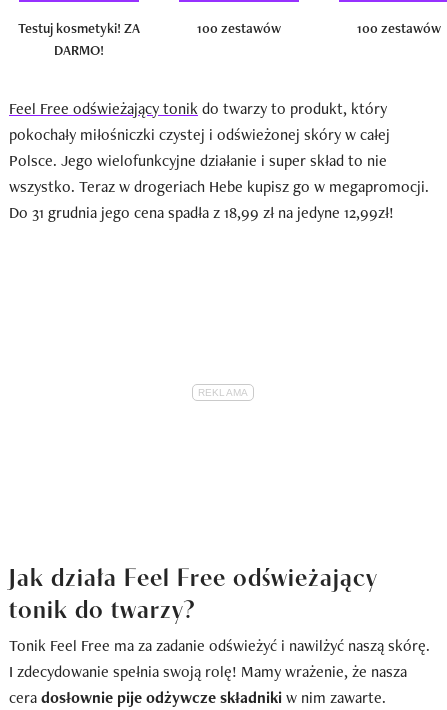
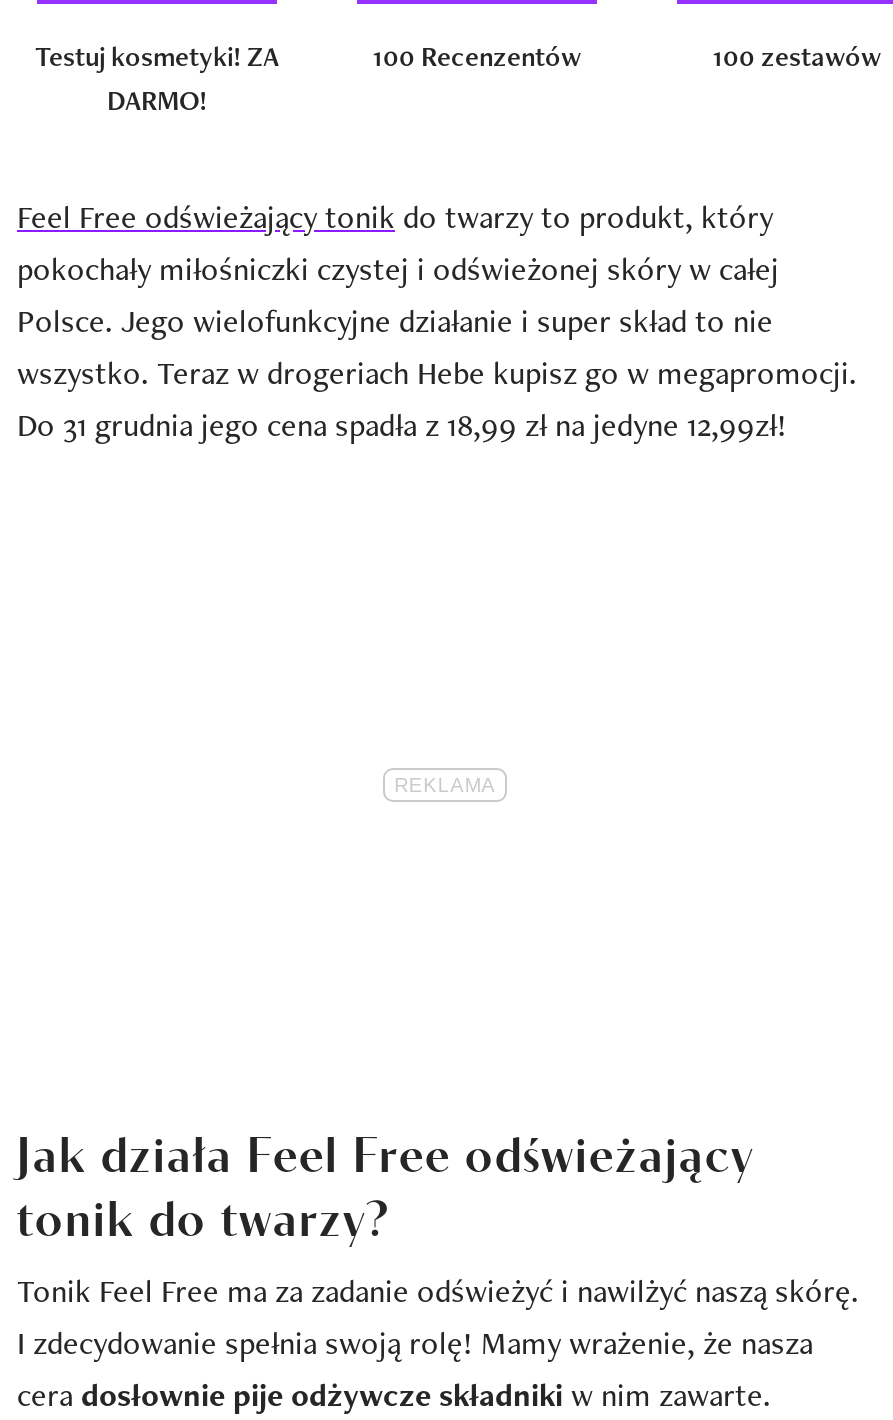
[197,19,281,37] 100 zestawów -> [373,37,581,73] 100 Recenzentów

